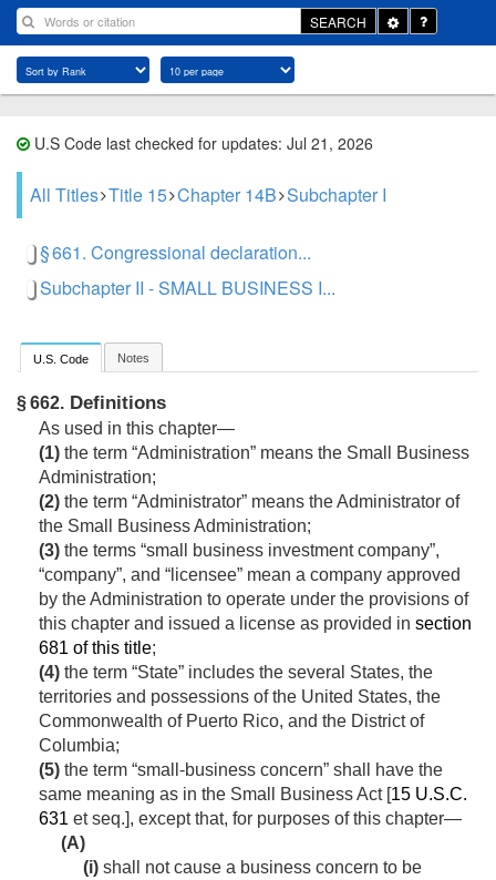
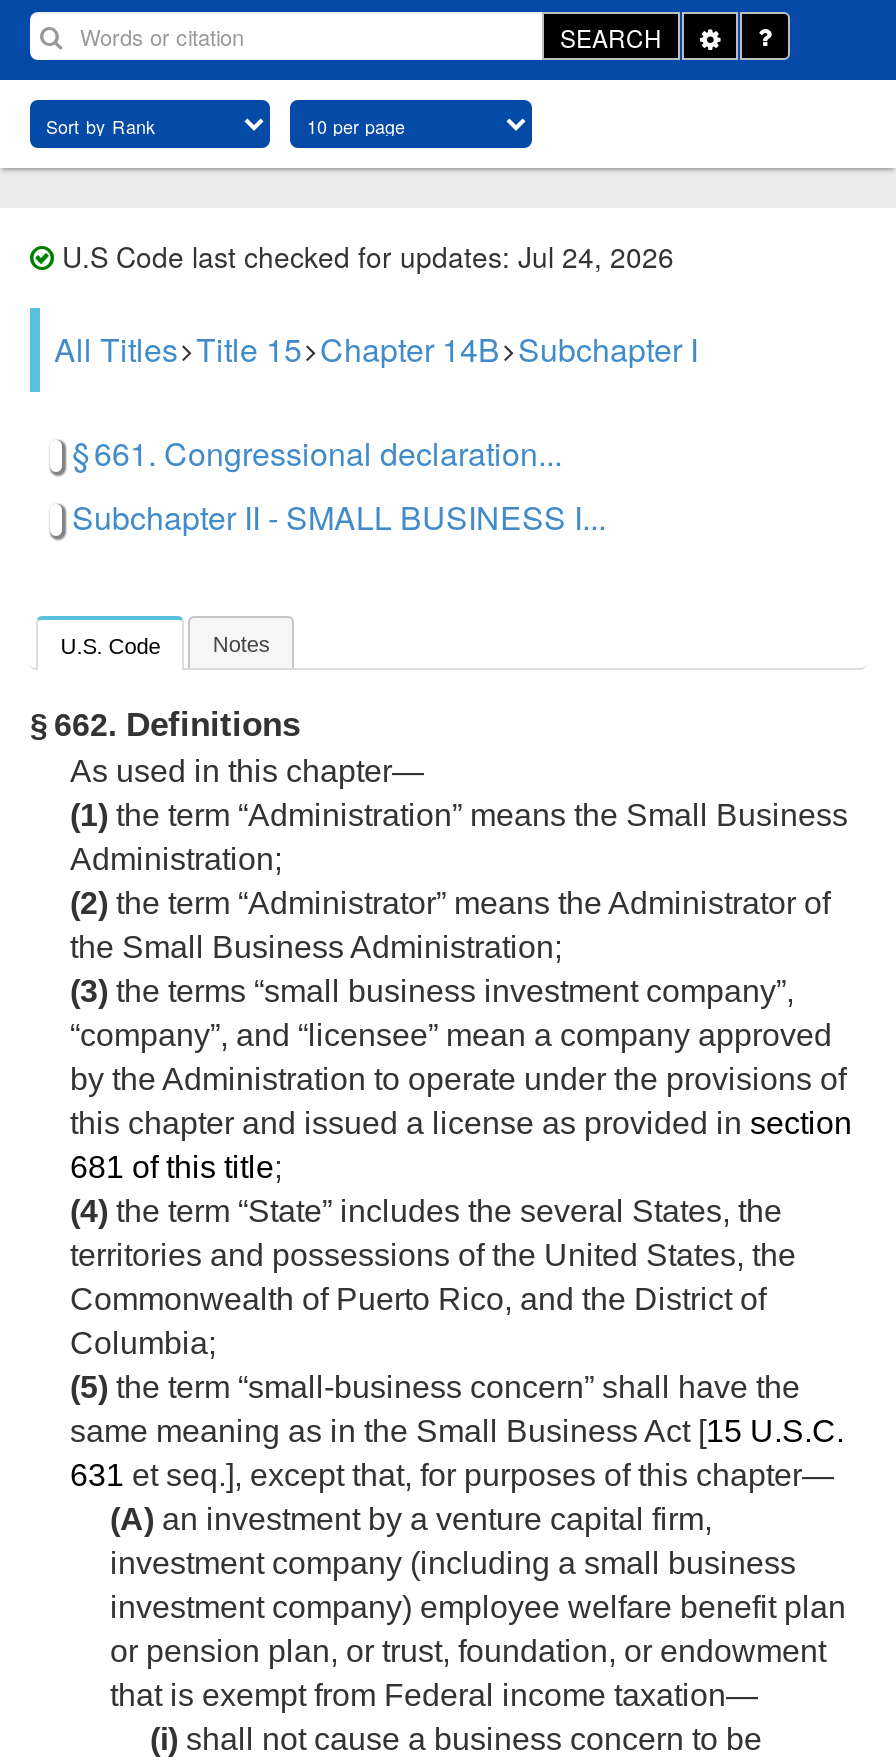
[30,132,373,154] U.S Code last checked for updates: Jul 21, 2026 -> [54,236,674,276] U.S Code last checked for updates: Jul 24, 2026
[61,834,85,853] (A) -> [110,1502,846,1712] (A) an investment by a venture capital firm, | investment company (including a small business | investment company) employee welfare benefit plan | or pension plan, or trust, foundation, or endowment | that is exempt from Federal income taxation—

